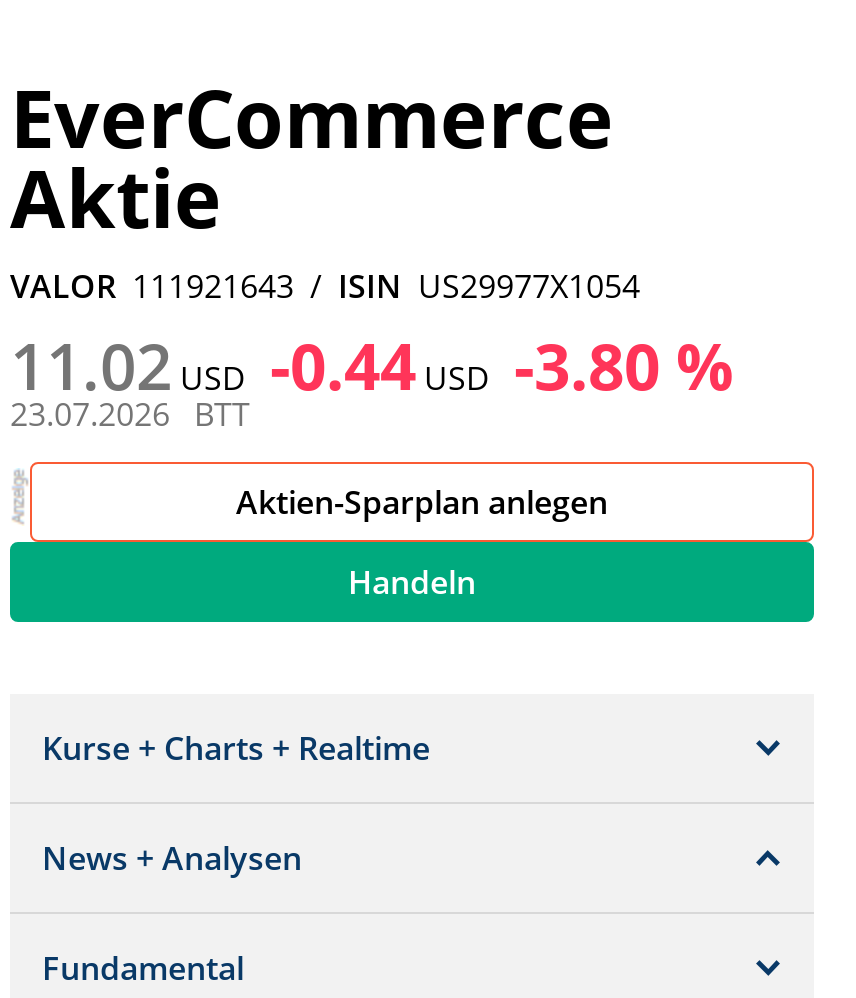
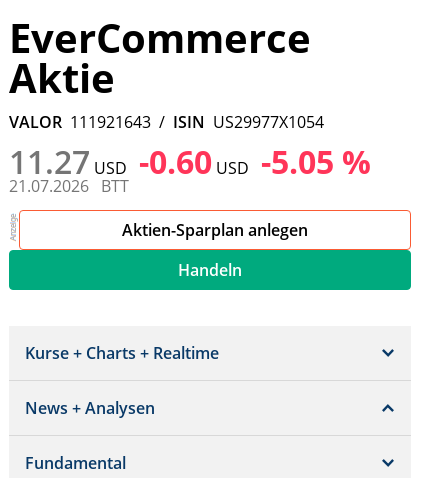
[10,322,734,408] 11.02 USD -0.44 USD -3.80 % -> [9,140,371,183] 11.27 USD -0.60 USD -5.05 %
[10,392,250,436] 23.07.2026 BTT -> [9,175,129,197] 21.07.2026 BTT

